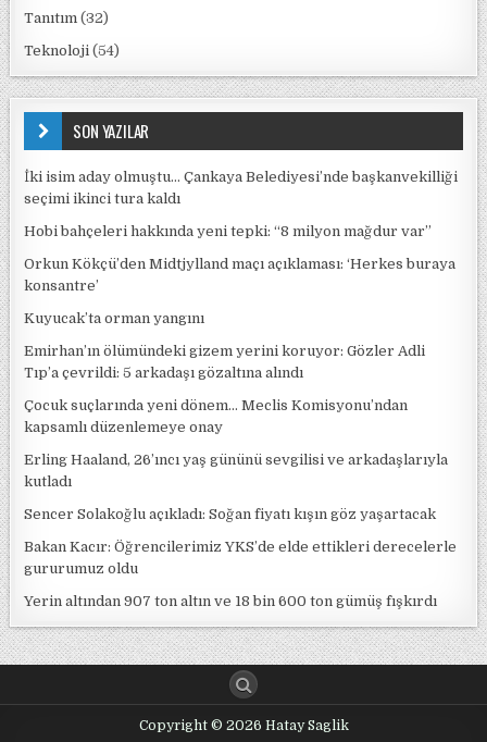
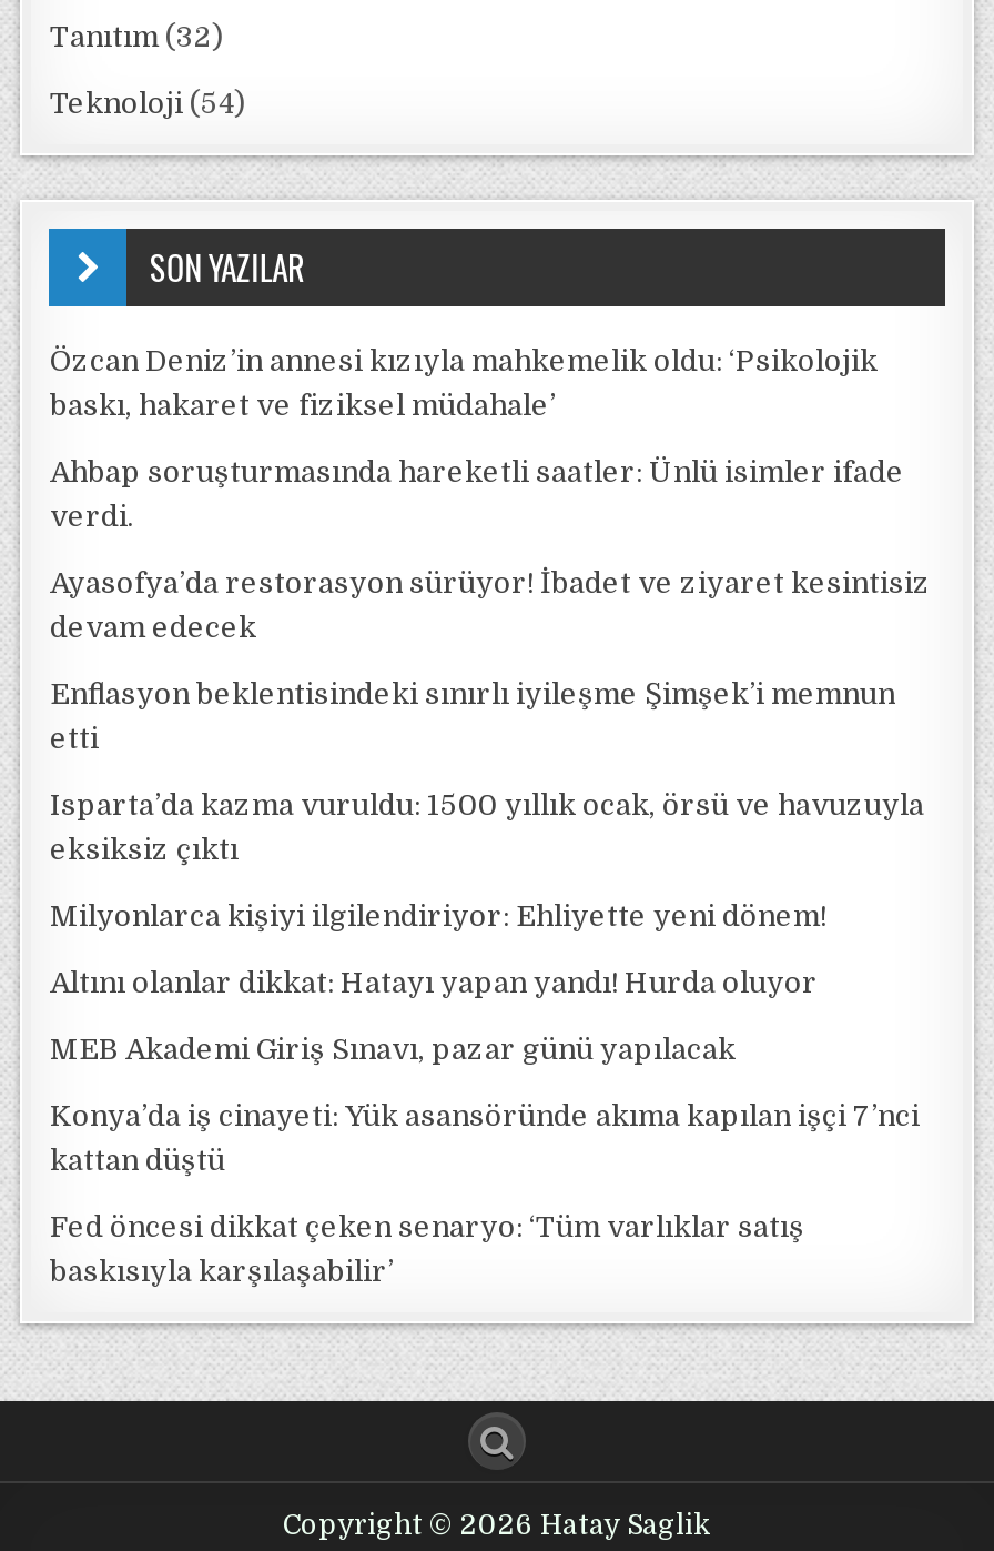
[24,169,458,207] İki isim aday olmuştu… Çankaya Belediyesi’nde başkanvekilliği | seçimi ikinci tura kaldı -> [50,344,878,422] Özcan Deniz’in annesi kızıyla mahkemelik oldu: ‘Psikolojik | baskı, hakaret ve fiziksel müdahale’
[24,223,432,239] Hobi bahçeleri hakkında yeni tepki: “8 milyon mağdur var” -> [50,455,904,533] Ahbap soruşturmasında hareketli saatler: Ünlü isimler ifade | verdi.
[24,256,456,294] Orkun Kökçü’den Midtjylland maçı açıklaması: ‘Herkes buraya | konsantre’ -> [50,566,931,644] Ayasofya’da restorasyon sürüyor! İbadet ve ziyaret kesintisiz | devam edecek
[24,310,205,326] Kuyucak’ta orman yangını -> [50,677,895,755] Enflasyon beklentisindeki sınırlı iyileşme Şimşek’i memnun | etti
[24,343,426,381] Emirhan’ın ölümündeki gizem yerini koruyor: Gözler Adli | Tıp’a çevrildi: 5 arkadaşı gözaltına alındı -> [50,788,924,866] Isparta’da kazma vuruldu: 1500 yıllık ocak, örsü ve havuzuyla | eksiksiz çıktı
[24,397,408,435] Çocuk suçlarında yeni dönem… Meclis Komisyonu’ndan | kapsamlı düzenlemeye onay -> [50,899,826,933] Milyonlarca kişiyi ilgilendiriyor: Ehliyette yeni dönem!
[24,452,448,490] Erling Haaland, 26’ıncı yaş gününü sevgilisi ve arkadaşlarıyla | kutladı -> [50,966,818,999] Altını olanlar dikkat: Hatayı yapan yandı! Hurda oluyor
[24,506,436,522] Sencer Solakoğlu açıkladı: Soğan fiyatı kışın göz yaşartacak -> [50,1033,736,1066] MEB Akademi Giriş Sınavı, pazar günü yapılacak
[24,539,457,577] Bakan Kacır: Öğrencilerimiz YKS’de elde ettikleri derecelerle | gururumuz oldu -> [50,1099,920,1177] Konya’da iş cinayeti: Yük asansöründe akıma kapılan işçi 7’nci | kattan düştü
[24,593,438,609] Yerin altından 907 ton altın ve 18 bin 600 ton gümüş fışkırdı -> [50,1210,804,1288] Fed öncesi dikkat çeken senaryo: ‘Tüm varlıklar satış | baskısıyla karşılaşabilir’

